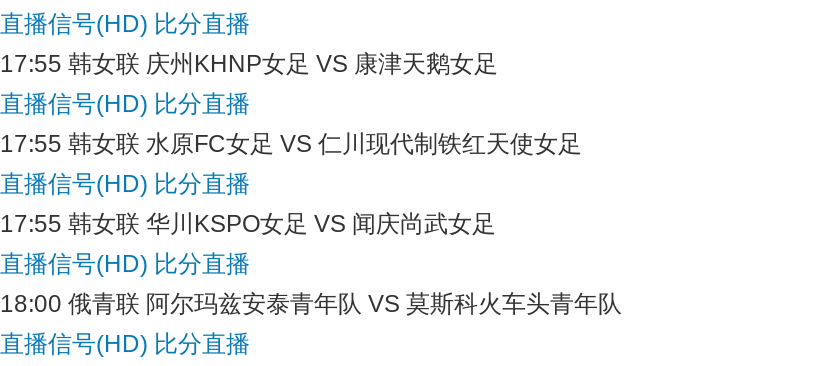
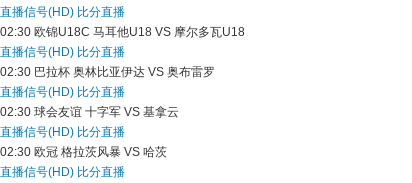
[0,50,498,78] 17:55 韩女联庆州KHNP女足 VS 康津天鹅女足 -> [0,25,245,39] 02:30 欧锦U18C马耳他U18 VS 摩尔多瓦U18
[0,130,582,158] 17:55 韩女联水原FC女足 VS 仁川现代制铁红天使女足 -> [0,65,215,79] 02:30 巴拉杯奥林比亚伊达 VS 奥布雷罗
[0,210,496,238] 17:55 韩女联华川KSPO女足 VS 闻庆尚武女足 -> [0,105,179,119] 02:30 球会友谊十字军 VS 基拿云
[0,290,622,318] 18:00 俄青联阿尔玛兹安泰青年队 VS 莫斯科火车头青年队 -> [0,145,167,159] 02:30 欧冠格拉茨风暴 VS 哈茨

